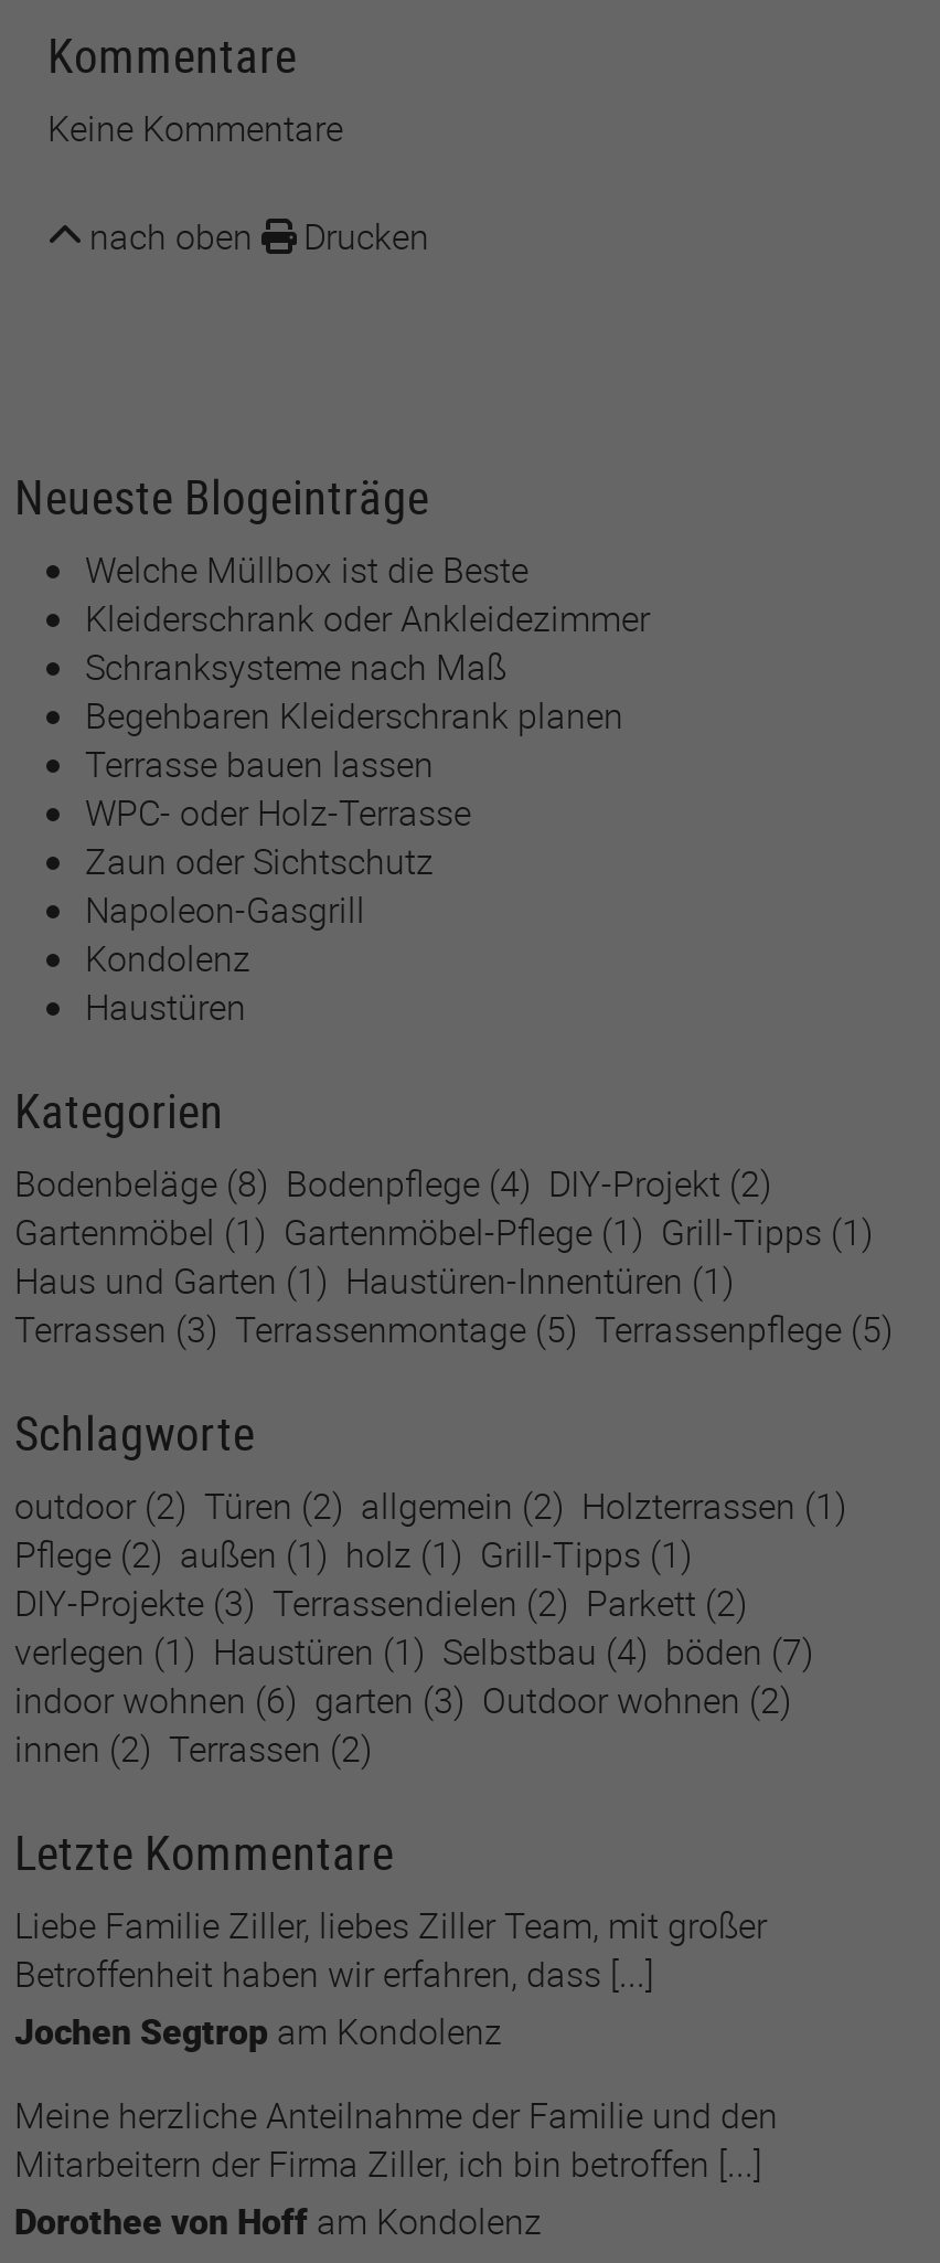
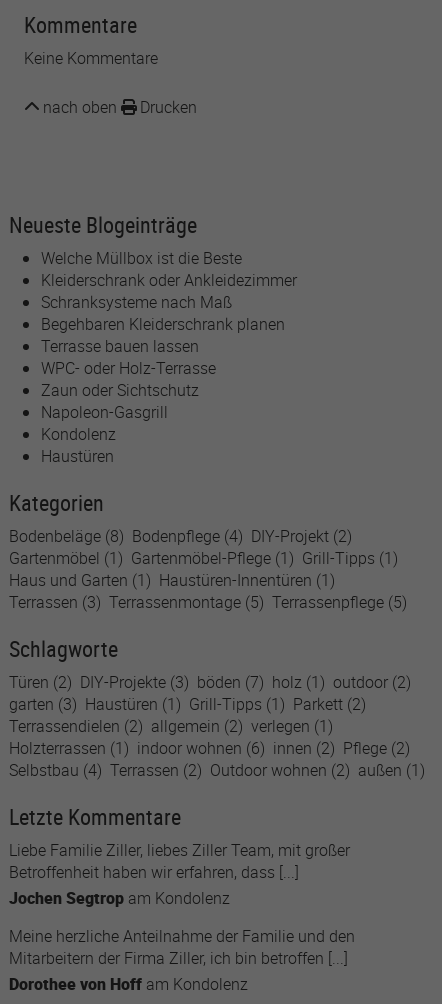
[14,1481,846,1773] outdoor (2) Türen (2) allgemein (2) Holzterrassen (1) | Pflege (2) außen (1) holz (1) Grill-Tipps (1) | DIY-Projekte (3) Terrassendielen (2) Parkett (2) | verlegen (1) Haustüren (1) Selbstbau (4) böden (7) | indoor wohnen (6) garten (3) Outdoor wohnen (2) | innen (2) Terrassen (2) -> [8,671,424,781] Türen (2) DIY-Projekte (3) böden (7) holz (1) outdoor (2) | garten (3) Haustüren (1) Grill-Tipps (1) Parkett (2) | Terrassendielen (2) allgemein (2) verlegen (1) | Holzterrassen (1) indoor wohnen (6) innen (2) Pflege (2) | Selbstbau (4) Terrassen (2) Outdoor wohnen (2) außen (1)

